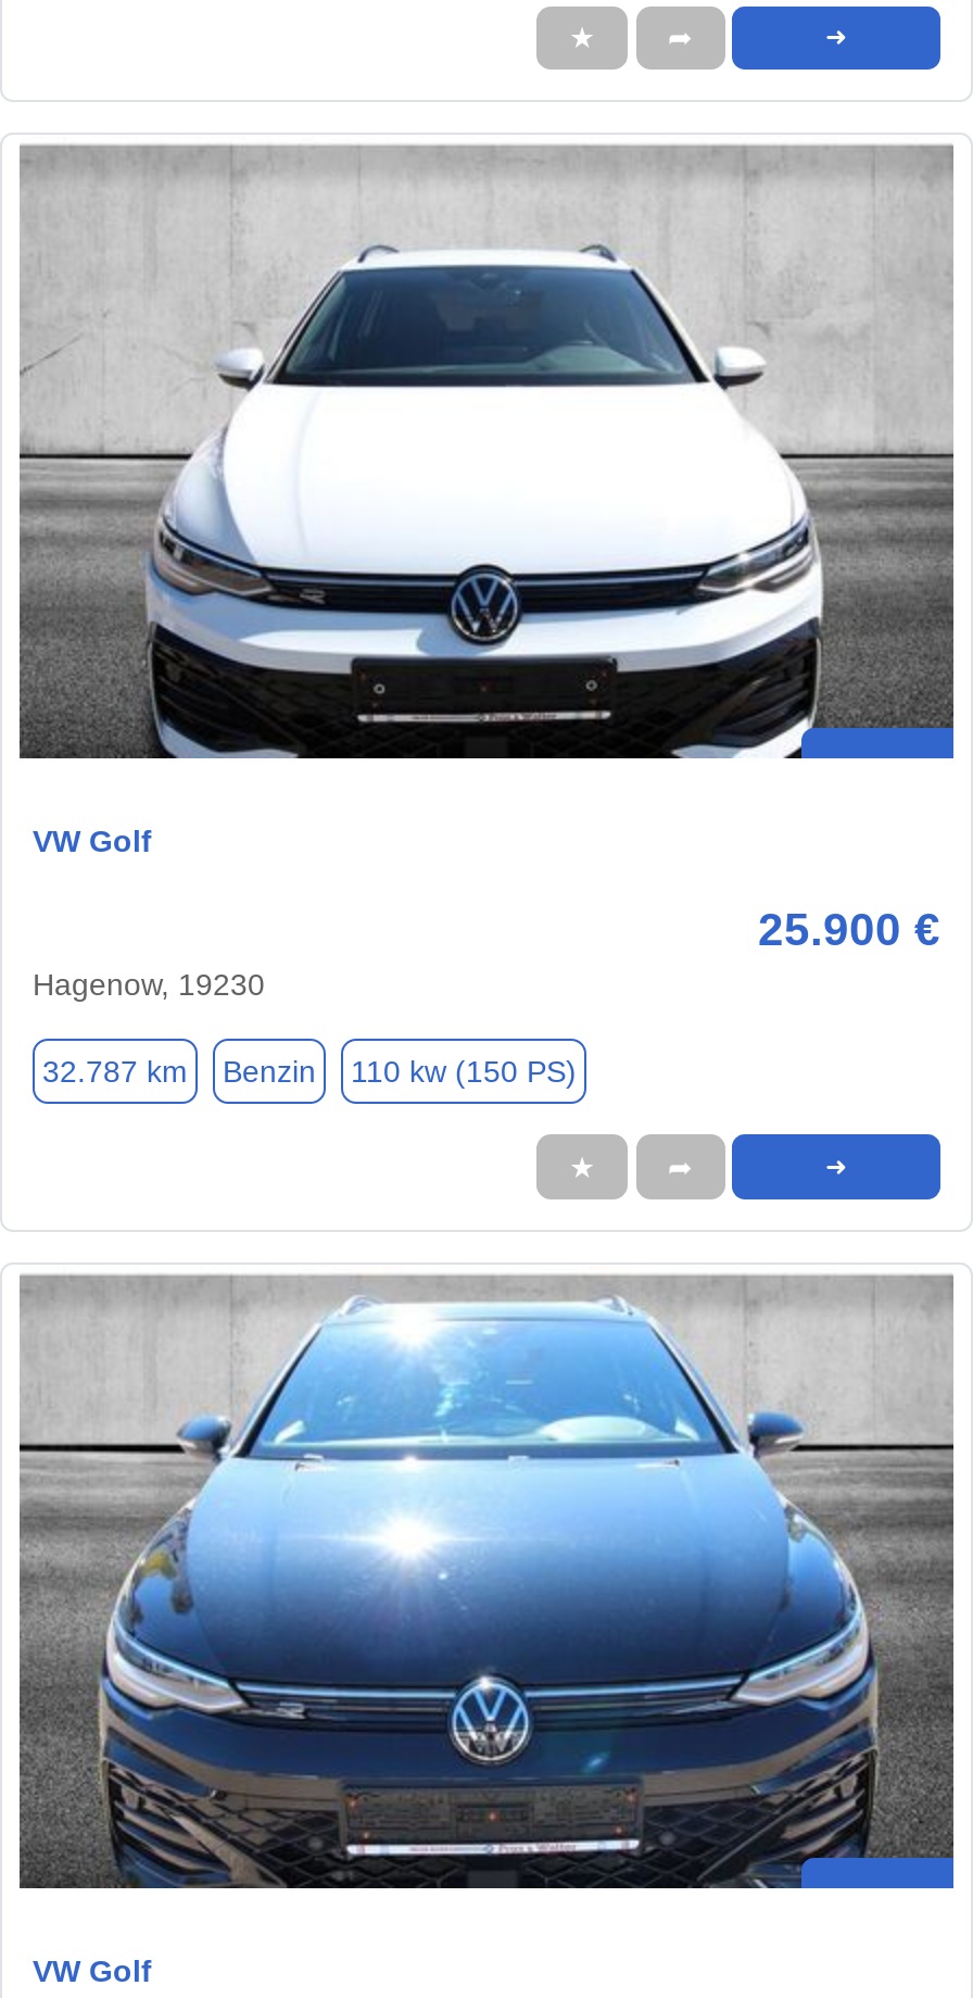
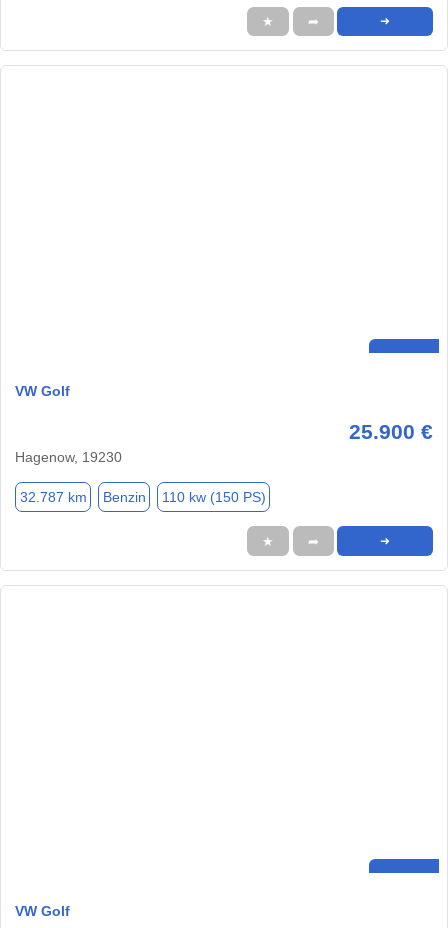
[17,143,956,761] [image] -> none
[17,1273,956,1890] [image] -> none

